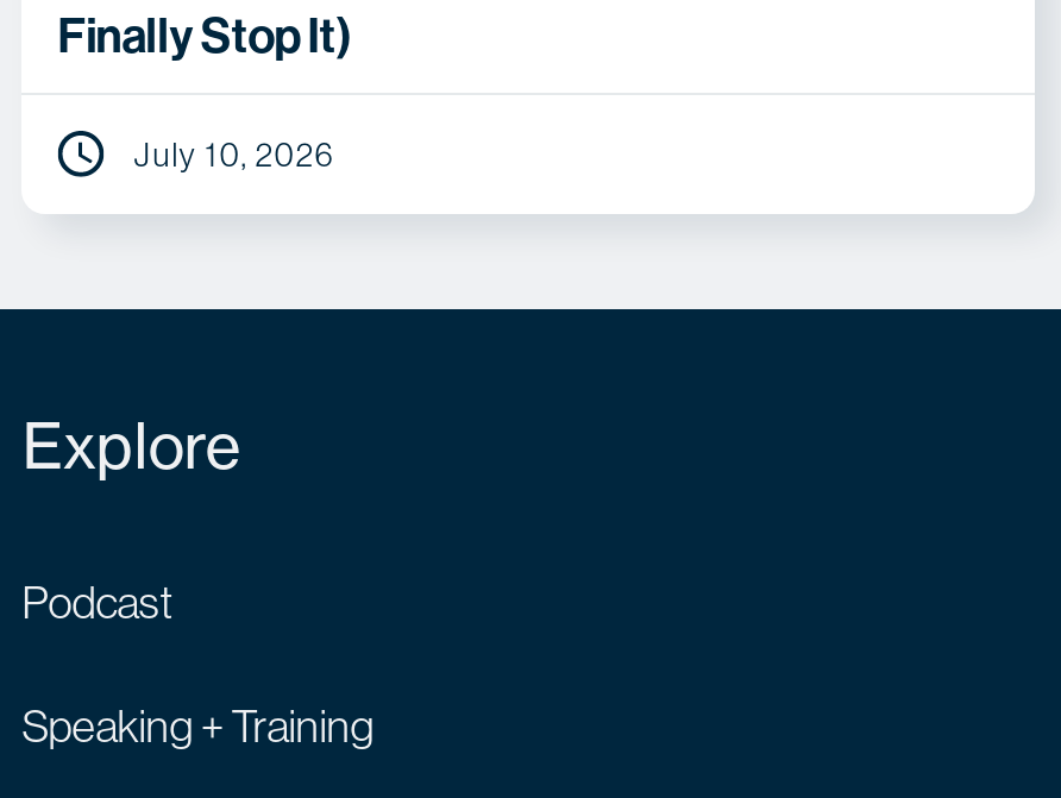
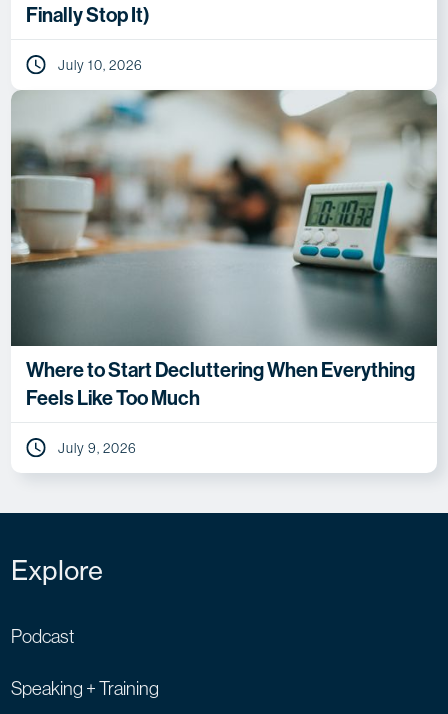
none -> [10,89,438,456] [image] | Where to Start Decluttering When Everything | Feels Like Too Much | July 9, 2026

